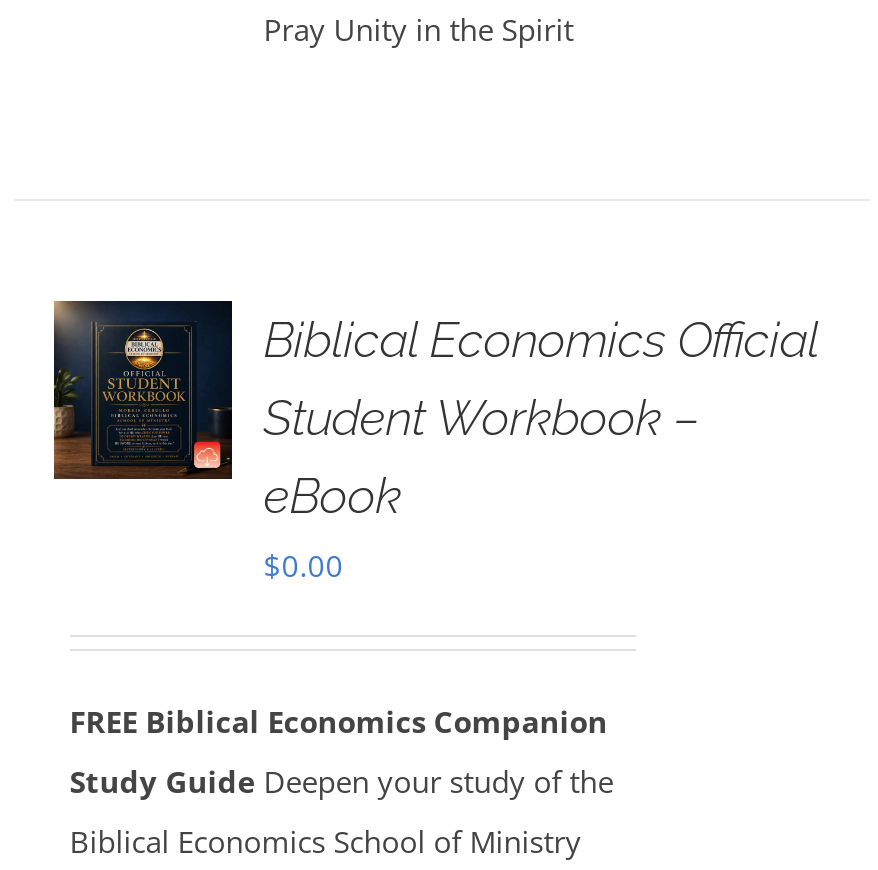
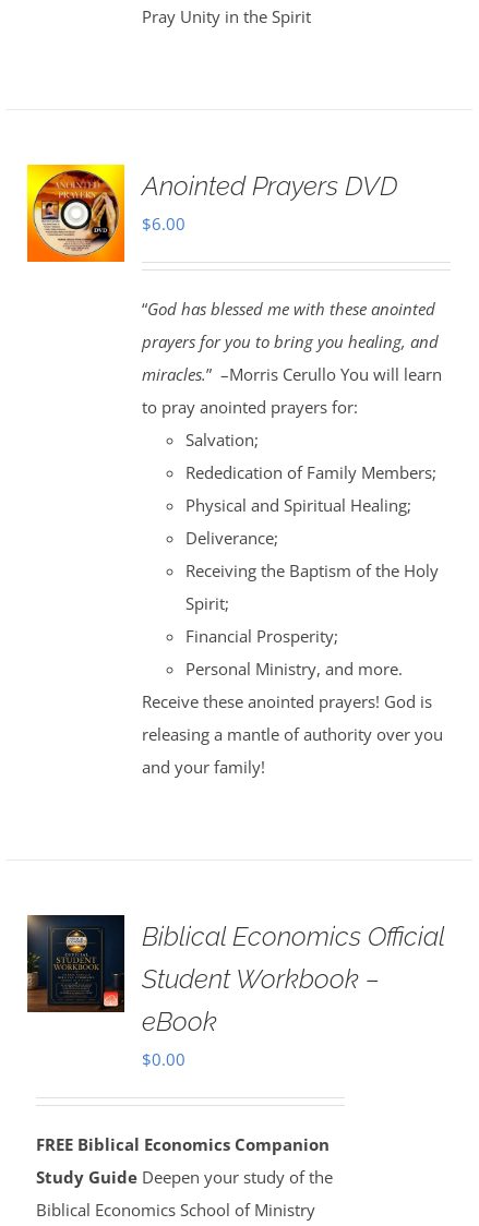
none -> [26,164,398,263] [image] | Anointed Prayers DVD | $6.00
none -> [142,298,443,778] “God has blessed me with these anointed | prayers for you to bring you healing, and | miracles.” –Morris Cerullo You will learn | to pray anointed prayers for: | Salvation; | Rededication of Family Members; | Physical and Spiritual Healing; | Deliverance; | Receiving the Baptism of the Holy | Spirit; | Financial Prosperity; | Personal Ministry, and more. | Receive these anointed prayers! God is | releasing a mantle of authority over you | and your family!

